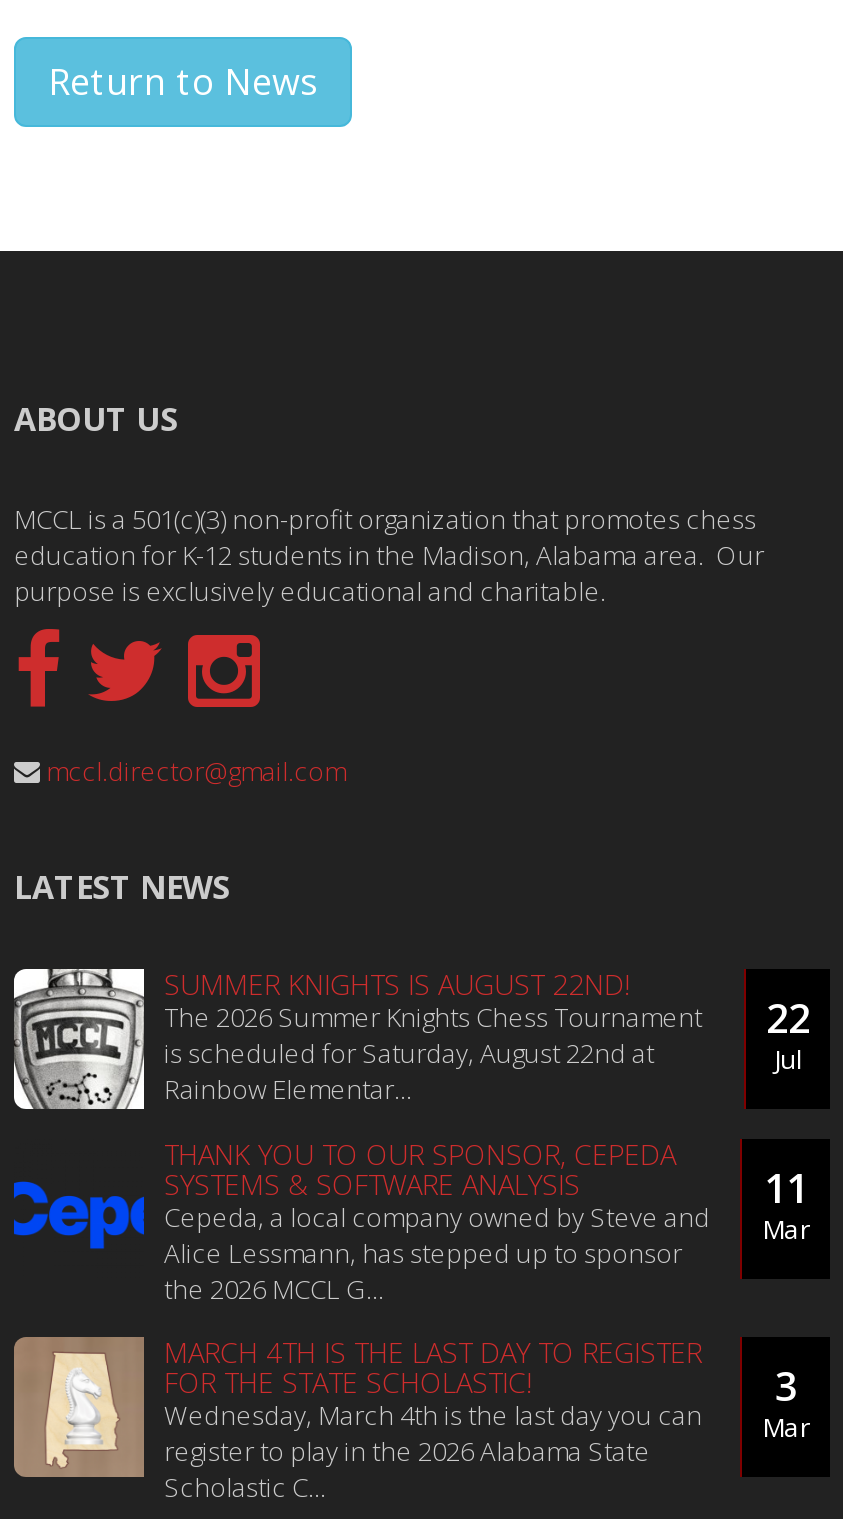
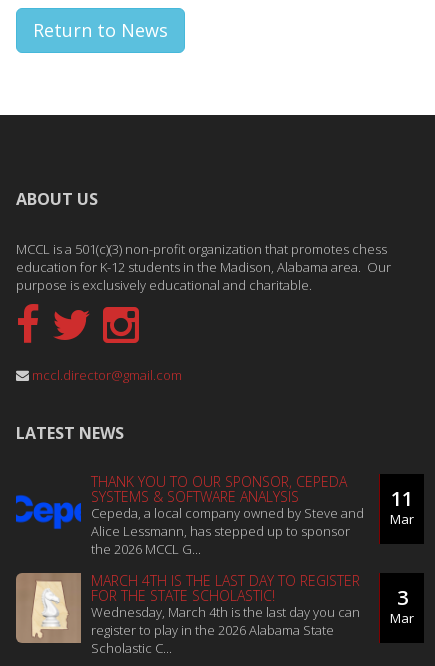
[12,965,702,1111] [image] | SUMMER KNIGHTS IS AUGUST 22ND! | The 2026 Summer Knights Chess Tournament | is scheduled for Saturday, August 22nd at | Rainbow Elementar... -> none
[766,991,810,1077] 22 | Jul -> none

